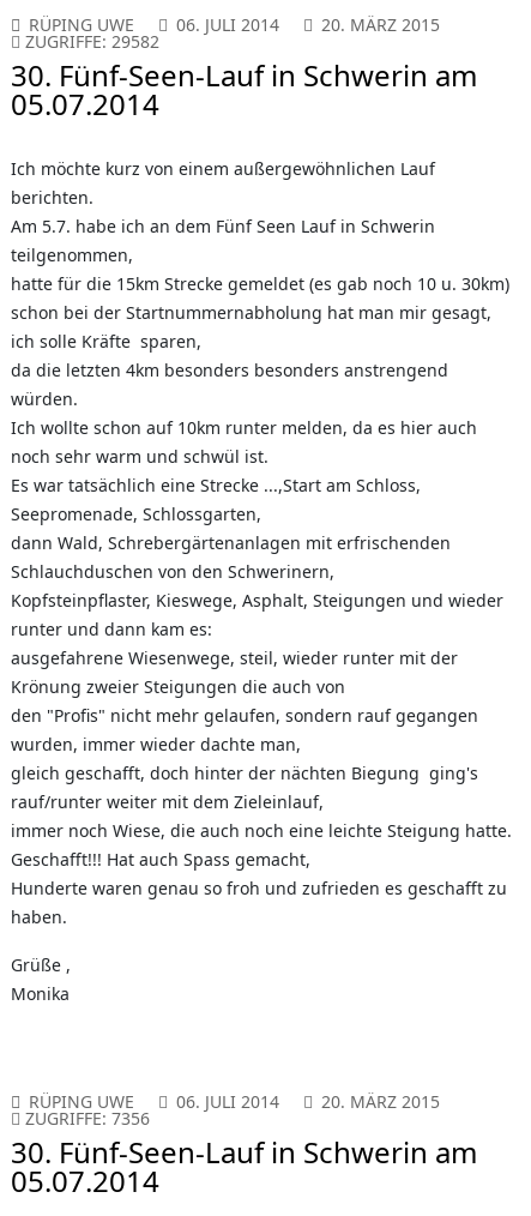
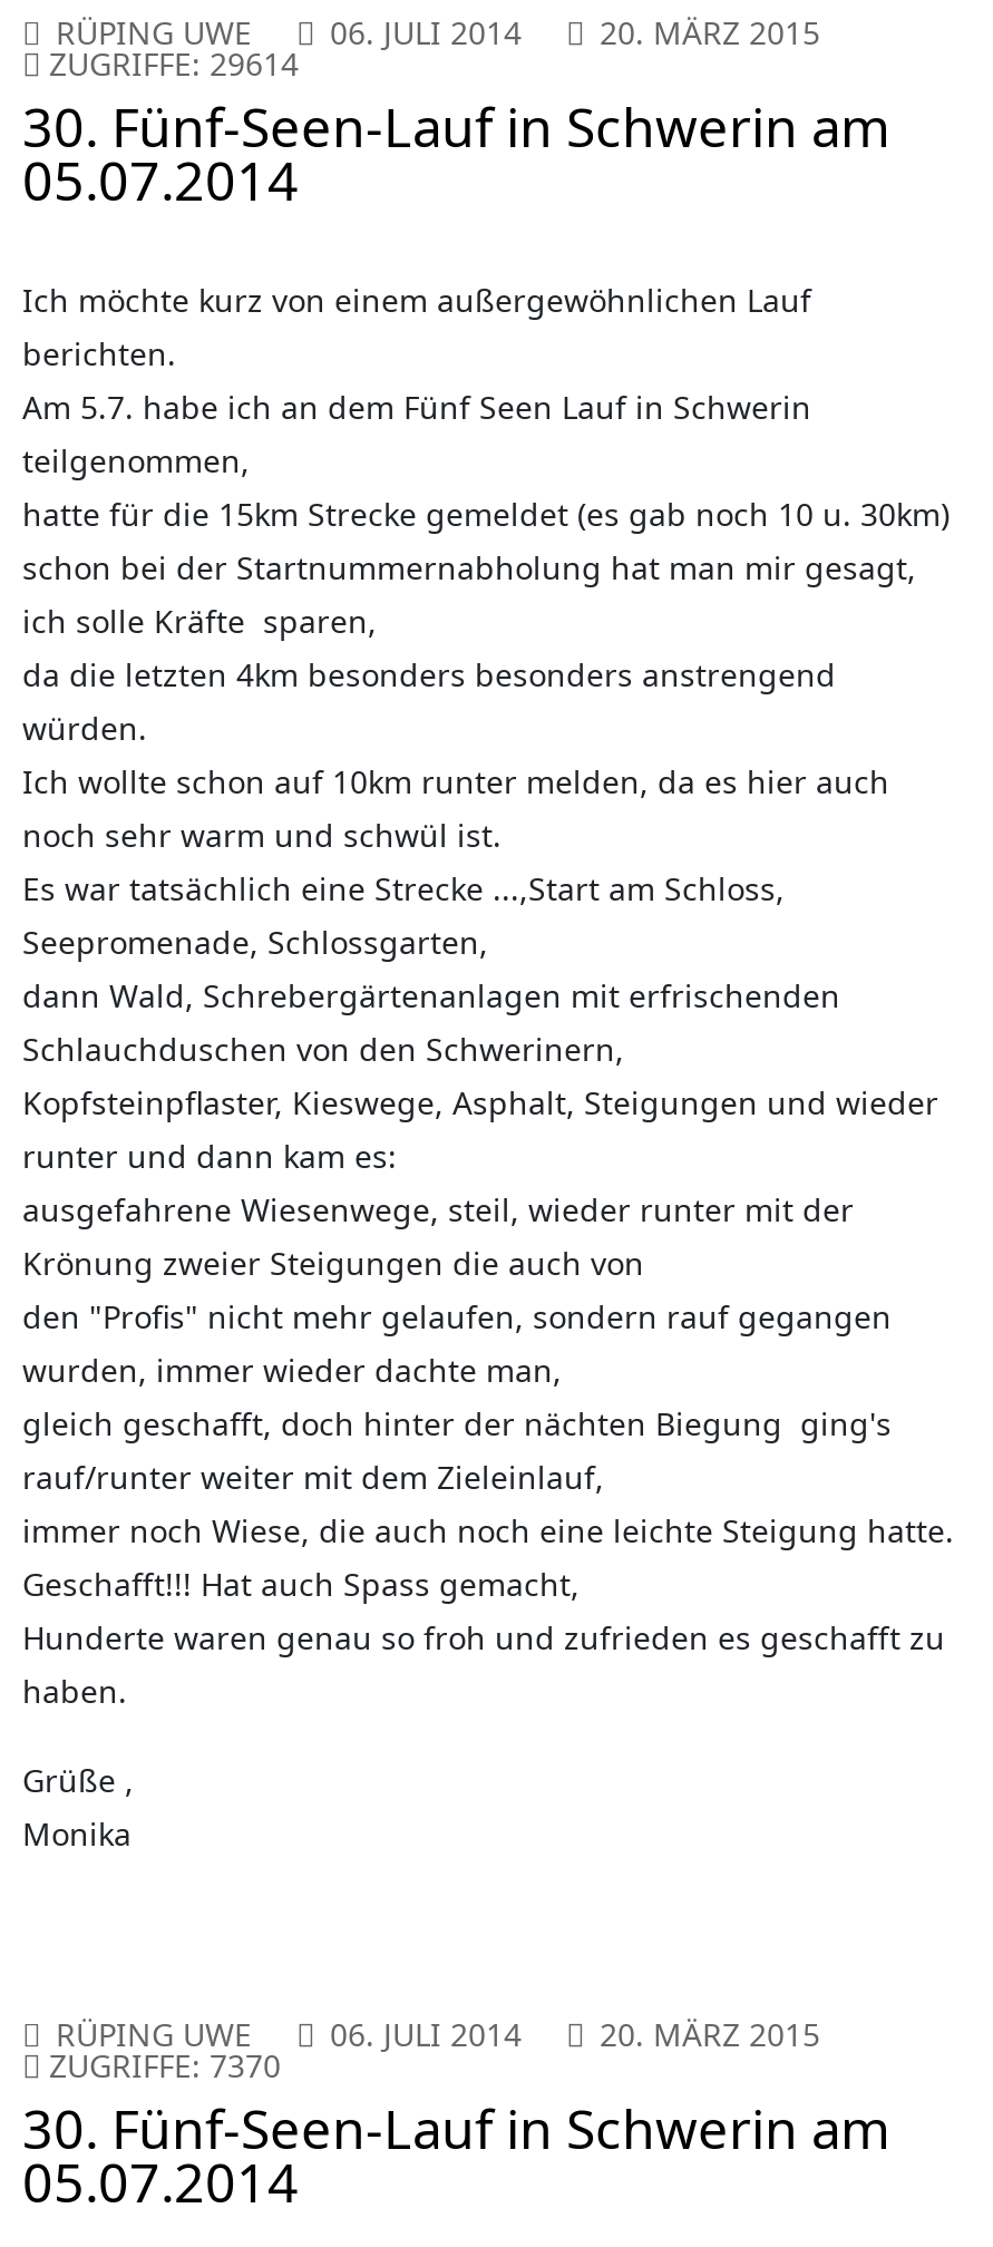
[25,30,159,53] ZUGRIFFE: 29582 -> [49,43,299,86] ZUGRIFFE: 29614
[25,1107,150,1130] ZUGRIFFE: 7356 -> [49,2045,281,2087] ZUGRIFFE: 7370

